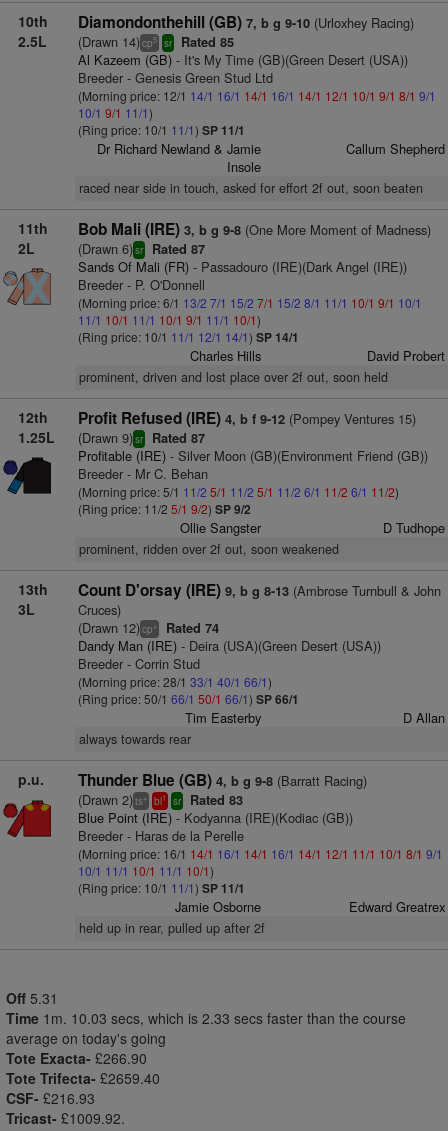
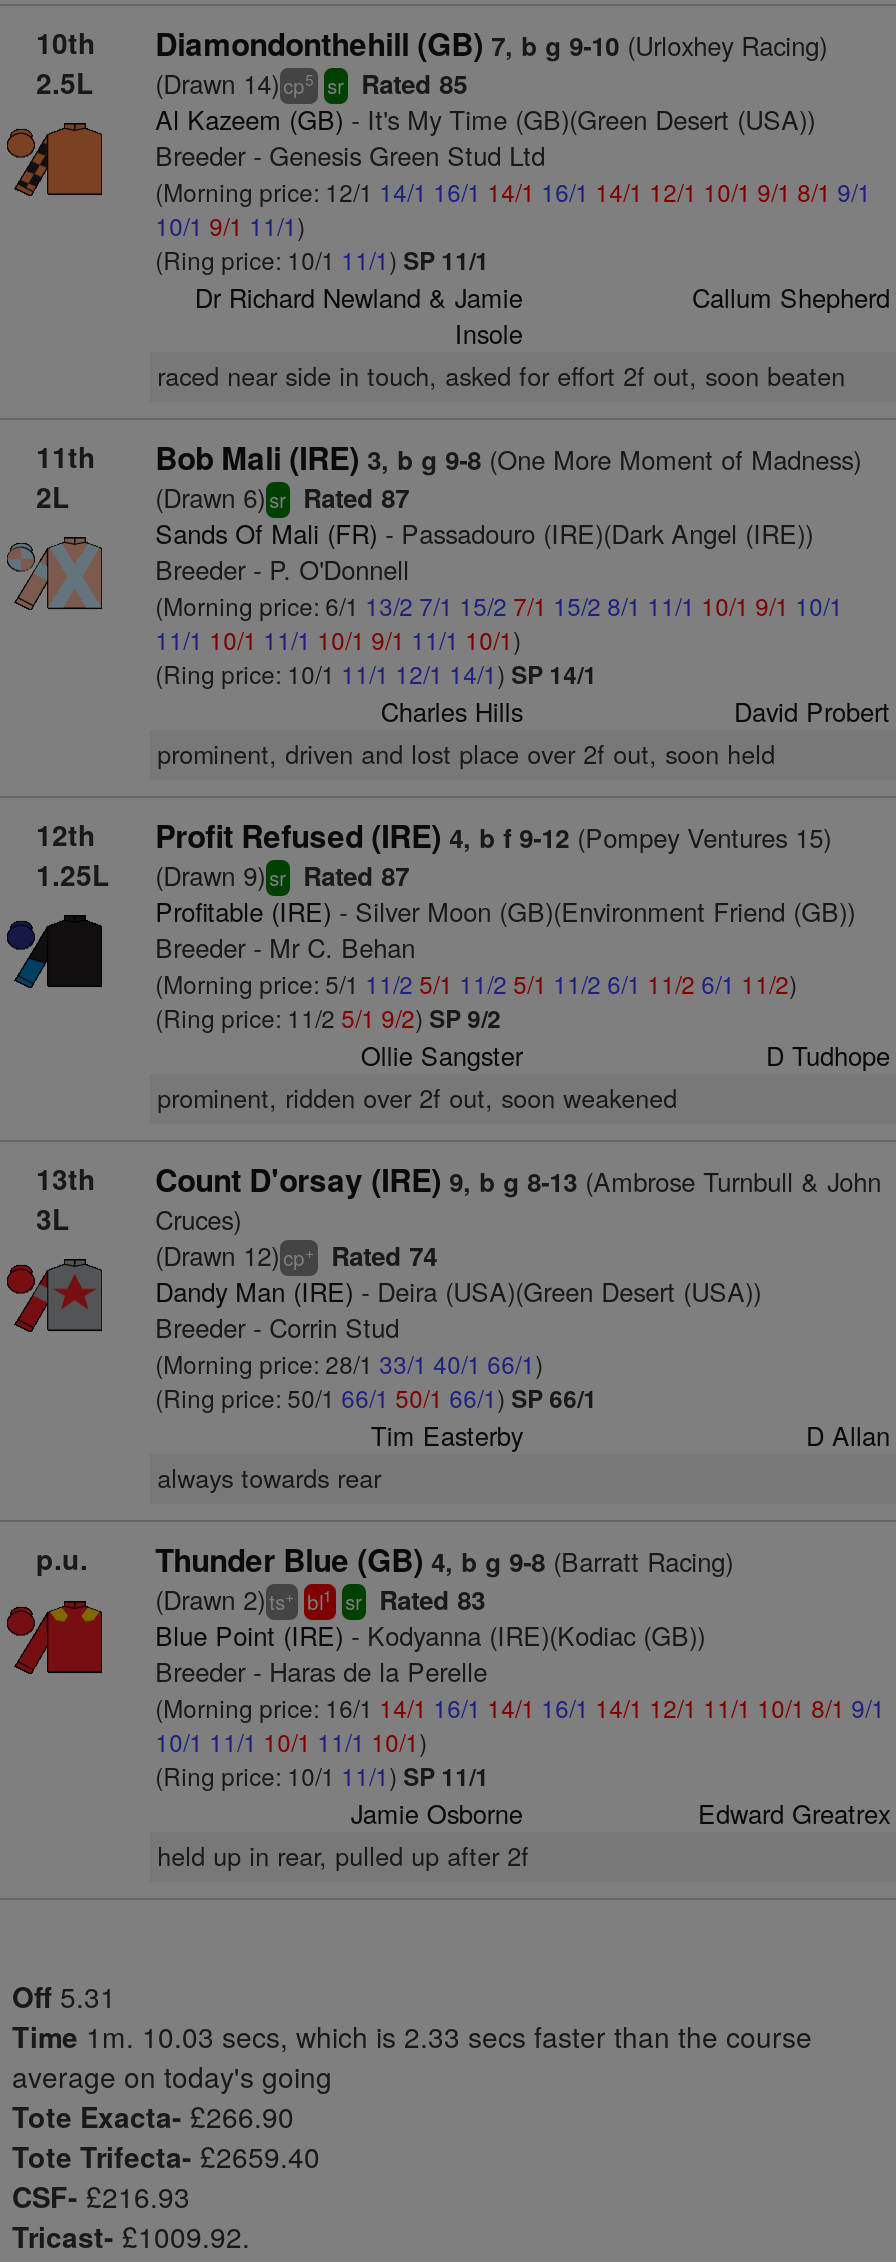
none -> [6,120,104,198] [image]
none -> [6,1256,104,1334] [image]

